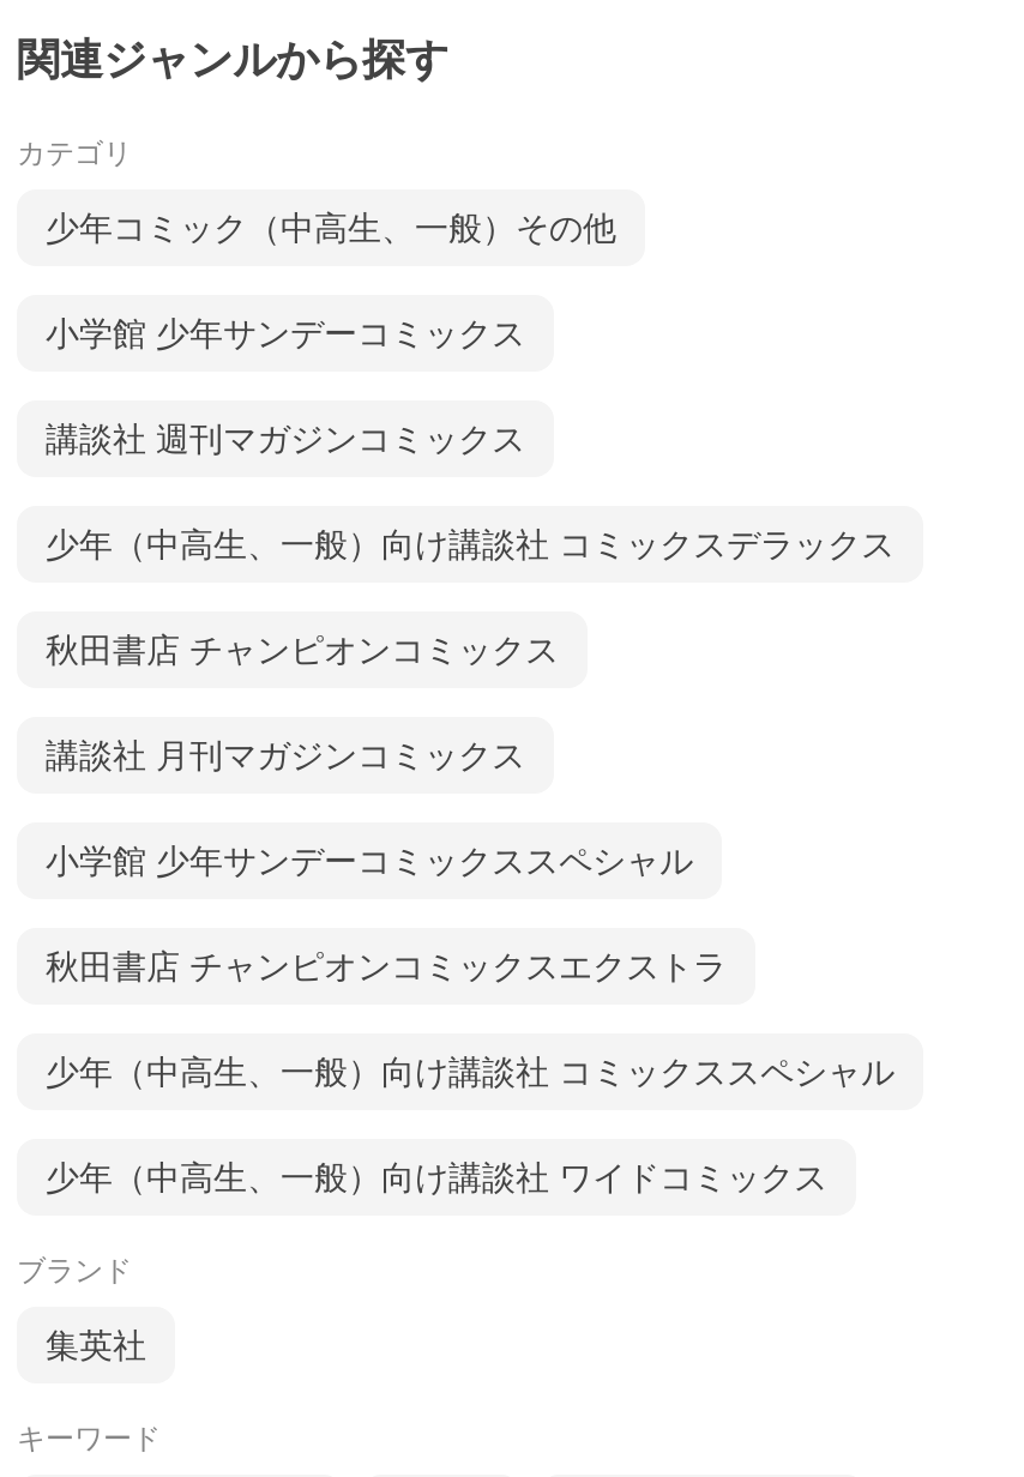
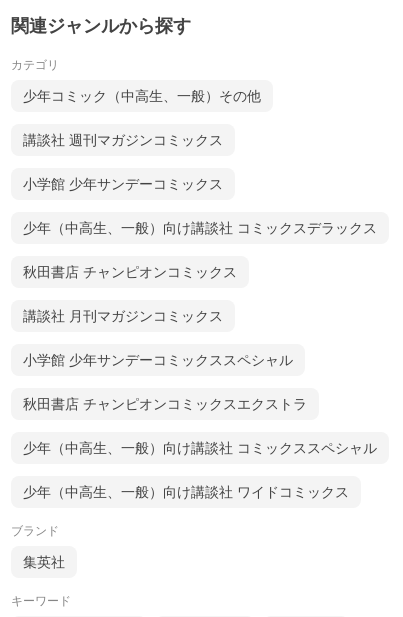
moved [46,314,525,352] -> [23,176,223,192]: 小学館 少年サンデーコミックス
moved [46,420,525,458] -> [23,132,223,148]: 講談社 週刊マガジンコミックス

